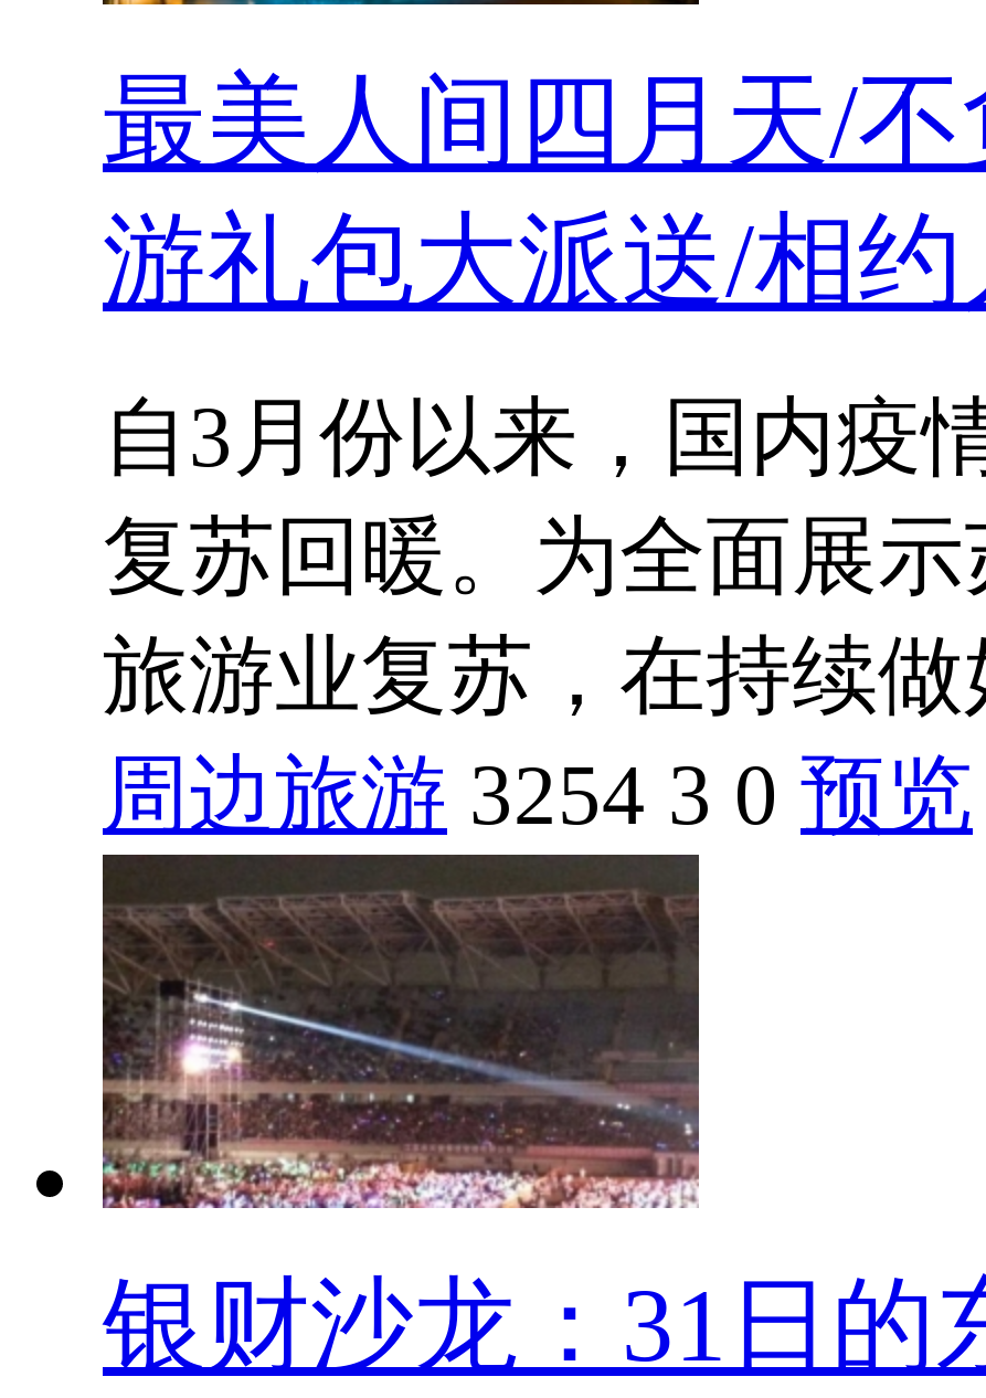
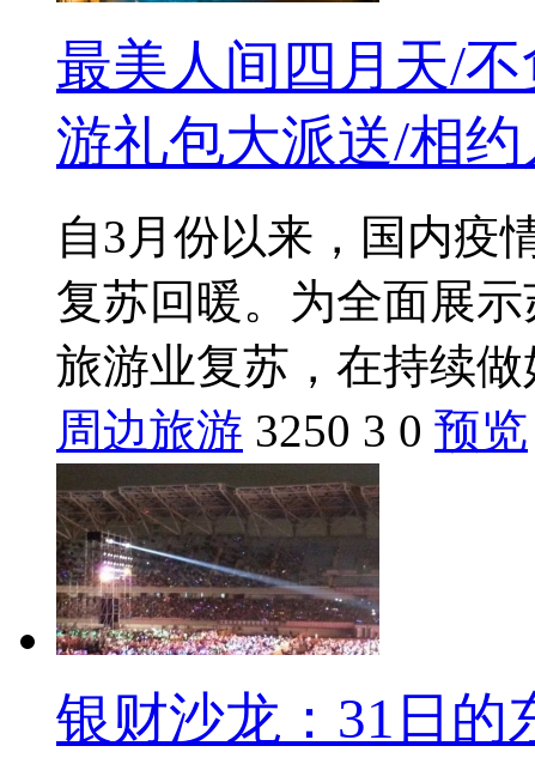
[103,747,973,842] 周边旅游 3254 3 0 预览 -> [56,405,528,456] 周边旅游 3250 3 0 预览

